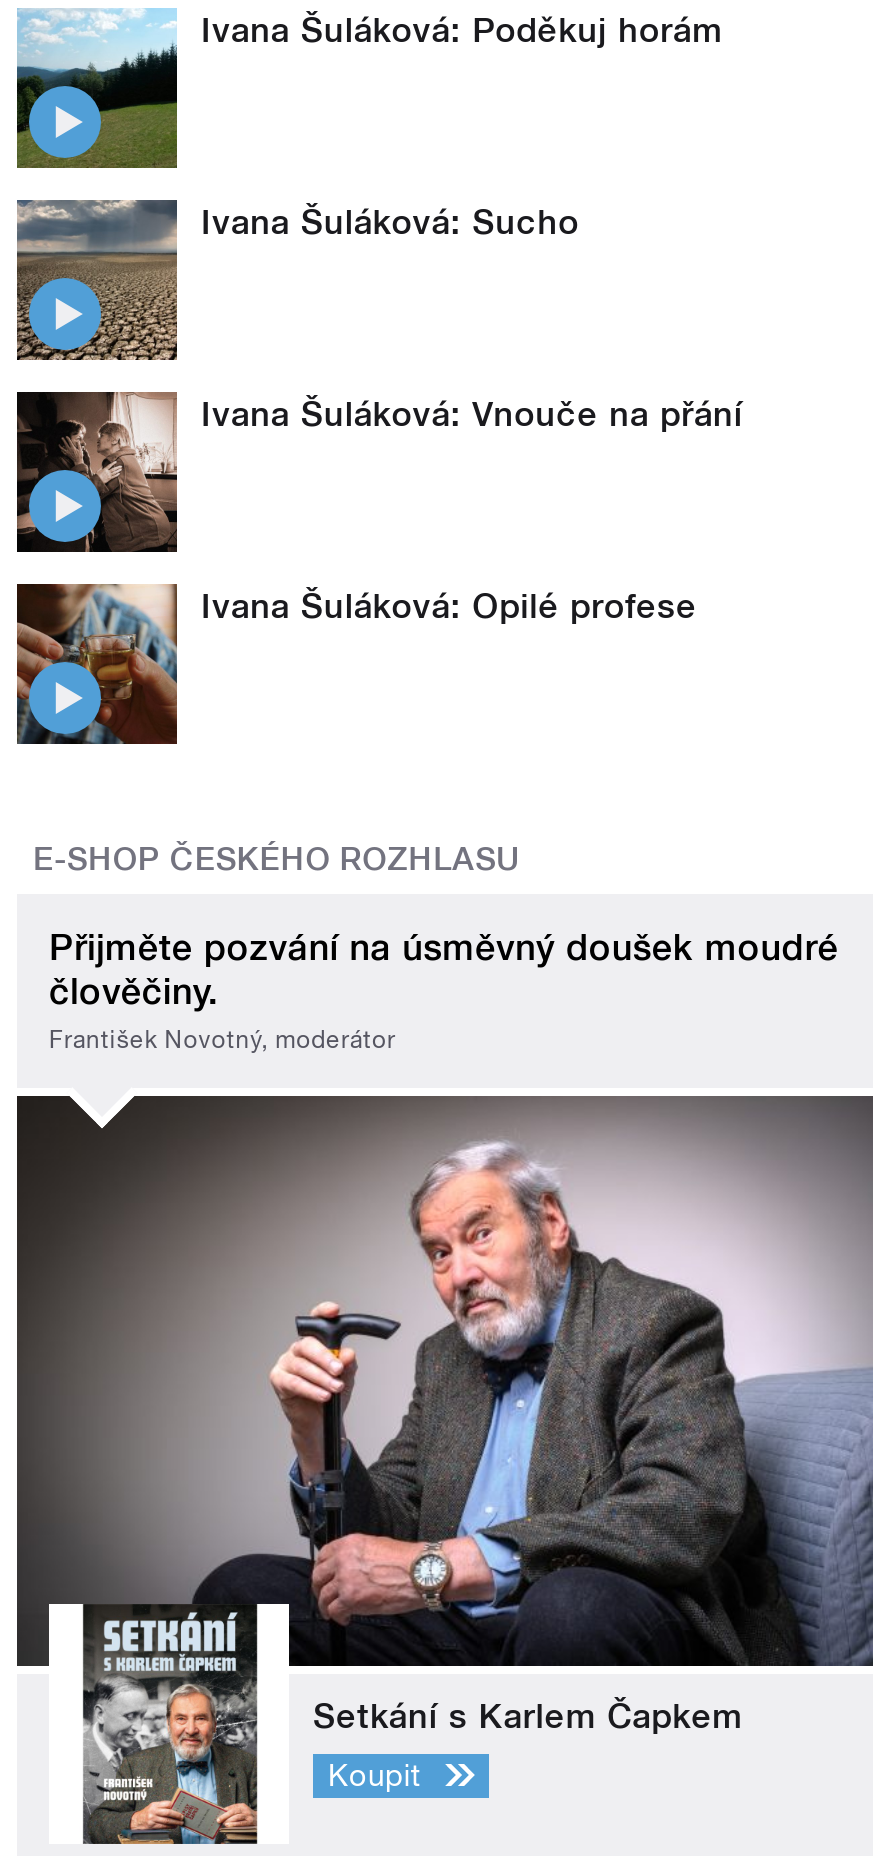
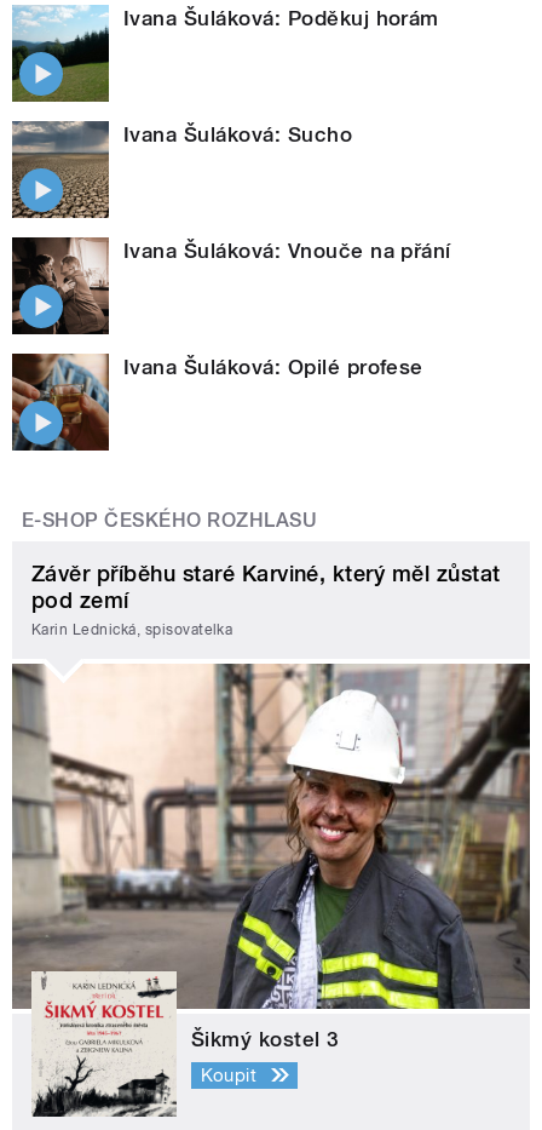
[49,926,838,1053] Přijměte pozvání na úsměvný doušek moudré | člověčiny. | František Novotný, moderátor -> [31,561,500,638] Závěr příběhu staré Karviné, který měl zůstat | pod zemí | Karin Lednická, spisovatelka
[15,1094,875,1846] [image] | Setkání s Karlem Čapkem -> [11,664,531,1118] [image] | Šikmý kostel 3

